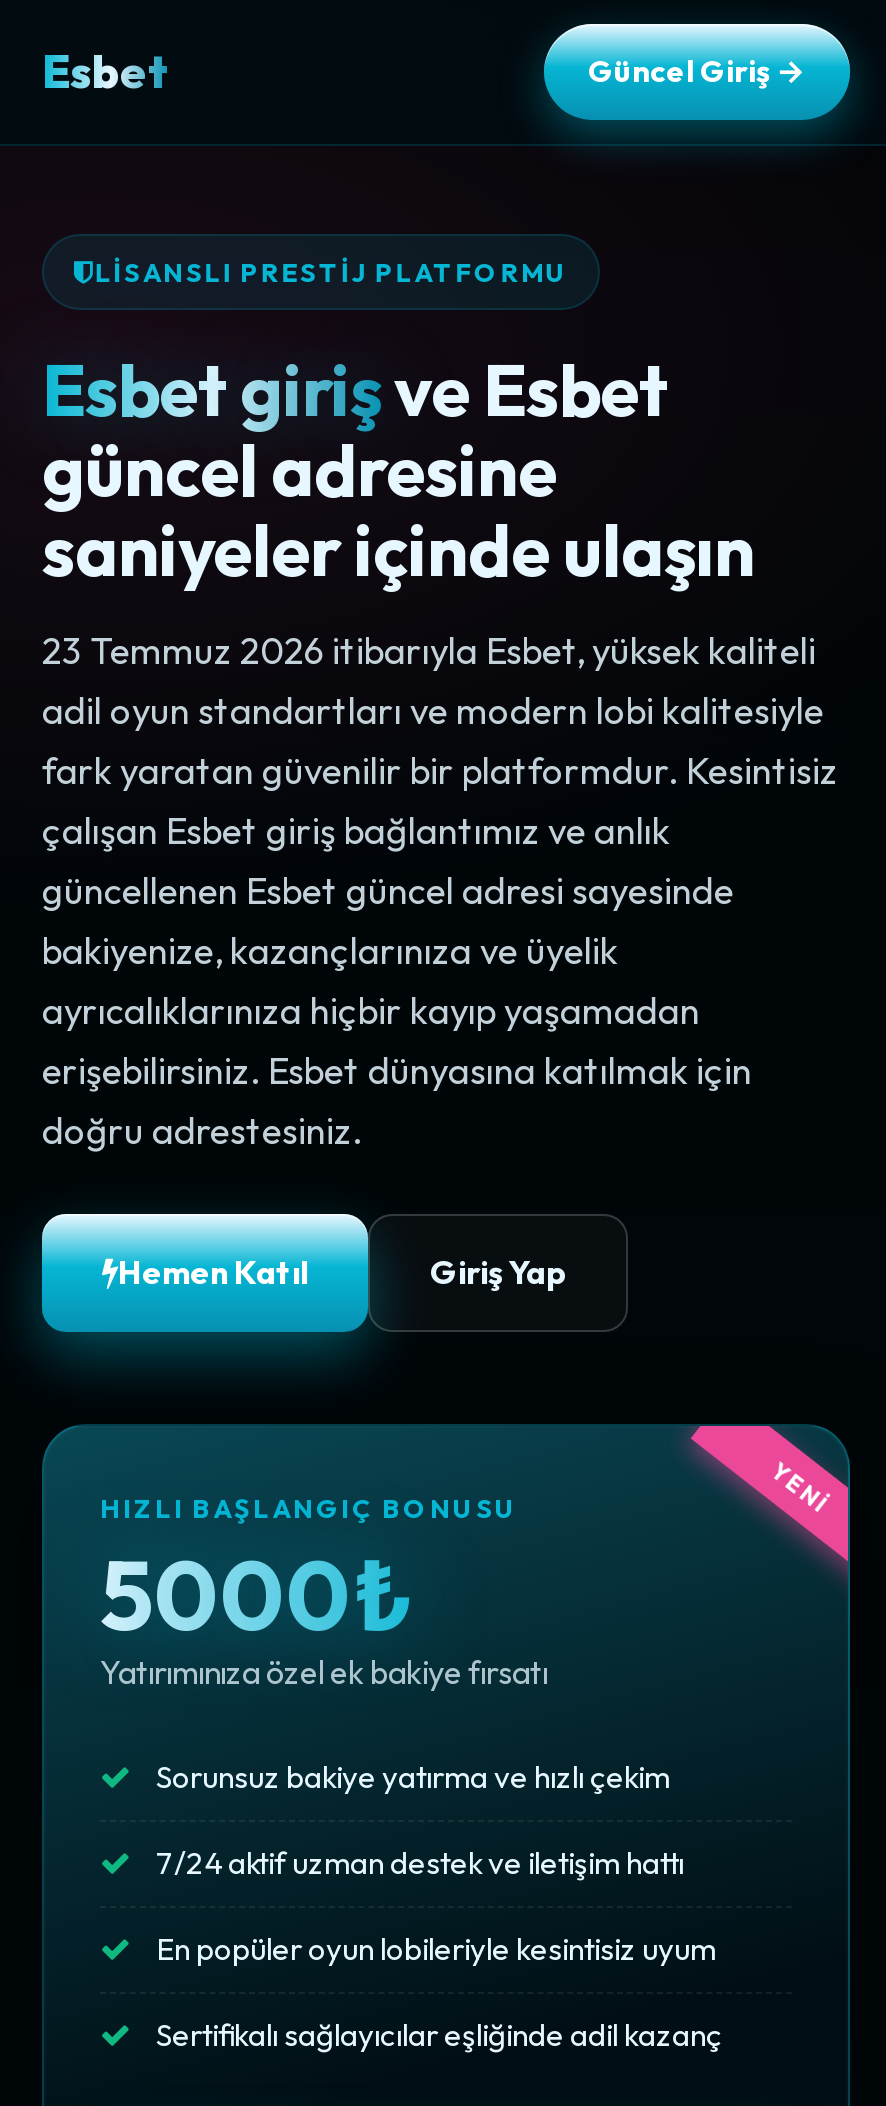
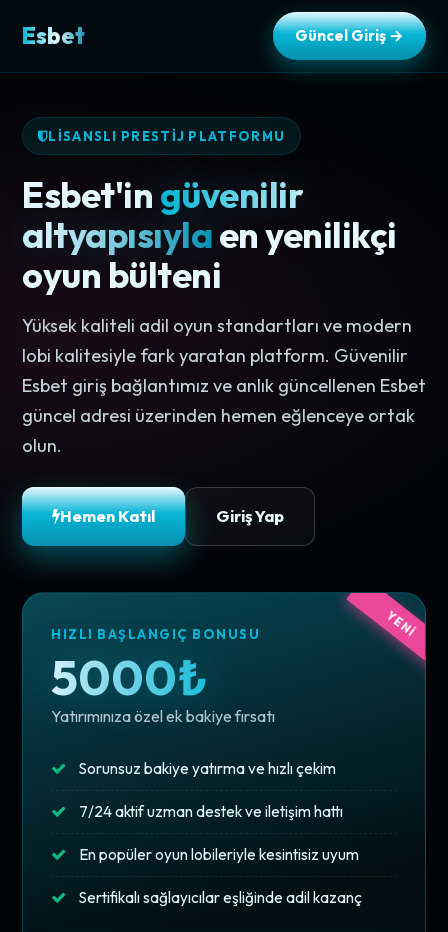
[42,344,838,1154] Esbet girişve Esbet | güncel adresine | saniyeler içinde ulaşın | 23 Temmuz 2026 itibarıyla Esbet, yüksek kaliteli | adil oyun standartları ve modern lobi kalitesiyle | fark yaratan güvenilir bir platformdur. Kesintisiz | çalışan Esbet giriş bağlantımız ve anlık | güncellenen Esbet güncel adresi sayesinde | bakiyenize, kazançlarınıza ve üyelik | ayrıcalıklarınıza hiçbir kayıp yaşamadan | erişebilirsiniz. Esbet dünyasına katılmak için | doğru adrestesiniz. -> [22,172,426,457] Esbet'in güvenilir | altyapısıyla en yenilikçi | oyun bülteni | Yüksek kaliteli adil oyun standartları ve modern | lobi kalitesiyle fark yaratan platform. Güvenilir | Esbet giriş bağlantımız ve anlık güncellenen Esbet | güncel adresi üzerinden hemen eğlenceye ortak | olun.

